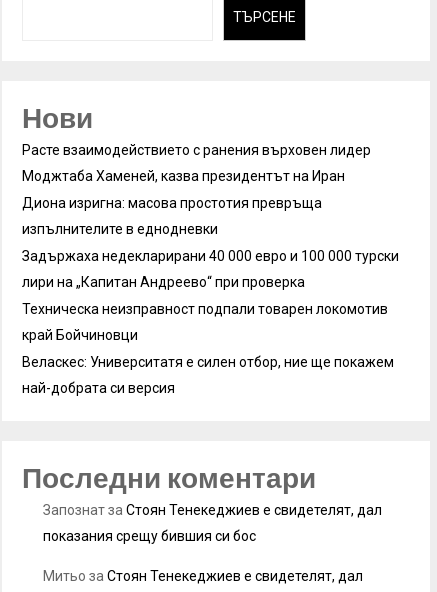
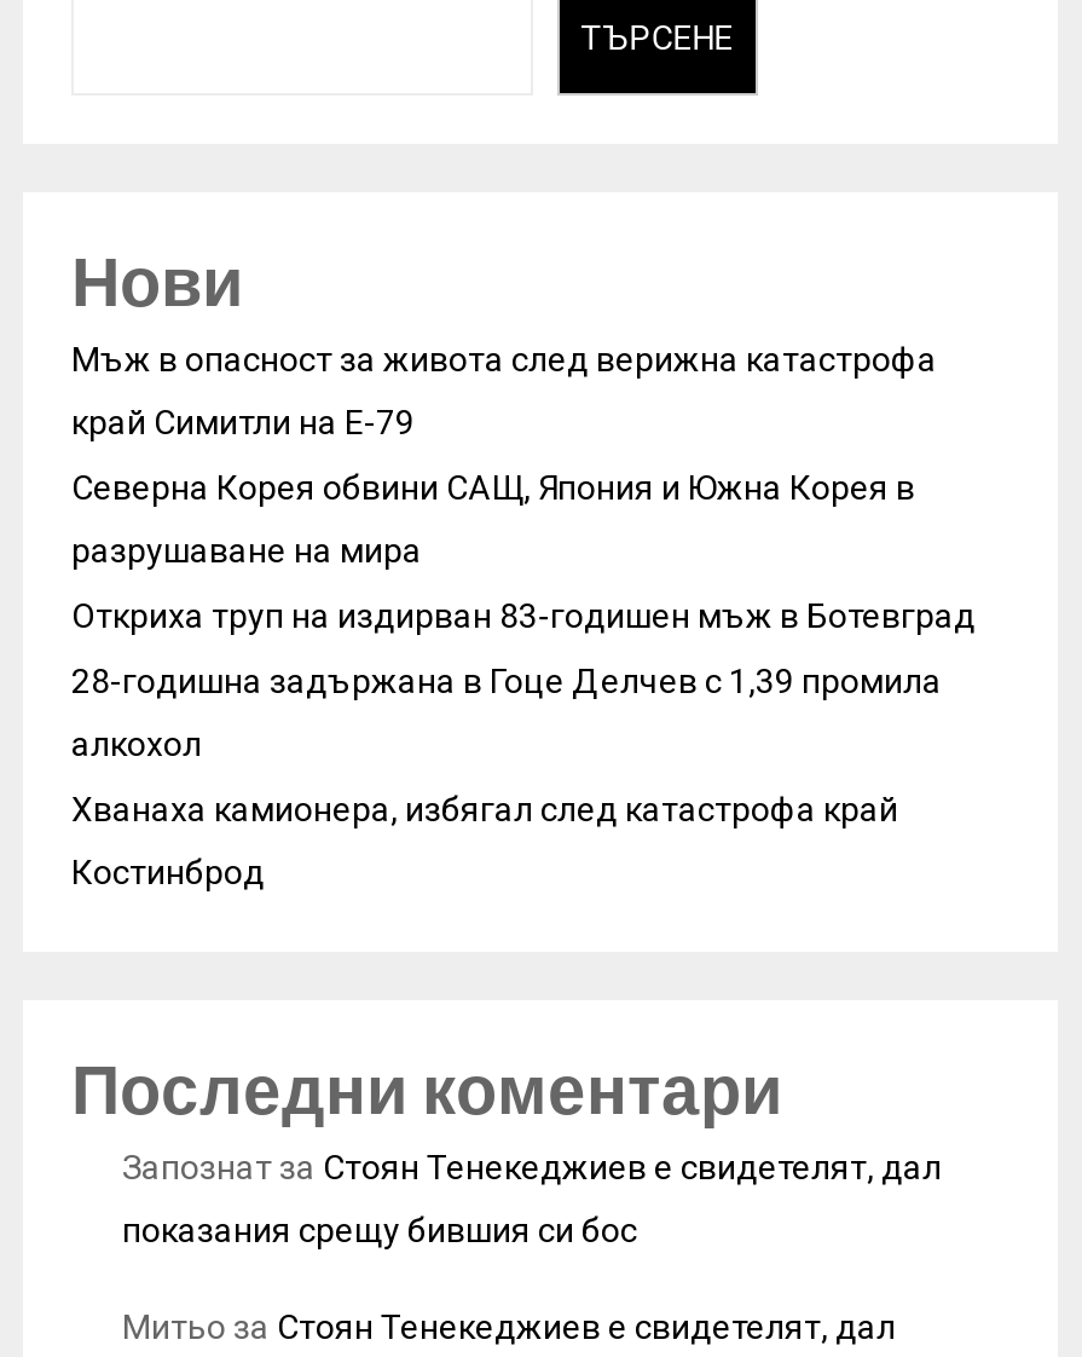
[22,142,399,396] Расте взаимодействието с ранения върховен лидер | Моджтаба Хаменей, казва президентът на Иран | Диона изригна: масова простотия превръща | изпълнителите в еднодневки | Задържаха недекларирани 40 000 евро и 100 000 турски | лири на „Капитан Андреево“ при проверка | Техническа неизправност подпали товарен локомотив | край Бойчиновци | Веласкес: Университатя е силен отбор, ние ще покажем | най-добрата си версия -> [71,339,976,890] Мъж в опасност за живота след верижна катастрофа | край Симитли на Е-79 | Северна Корея обвини САЩ, Япония и Южна Корея в | разрушаване на мира | Откриха труп на издирван 83‑годишен мъж в Ботевград | 28-годишна задържана в Гоце Делчев с 1,39 промила | алкохол | Хванаха камионера, избягал след катастрофа край | Костинброд

